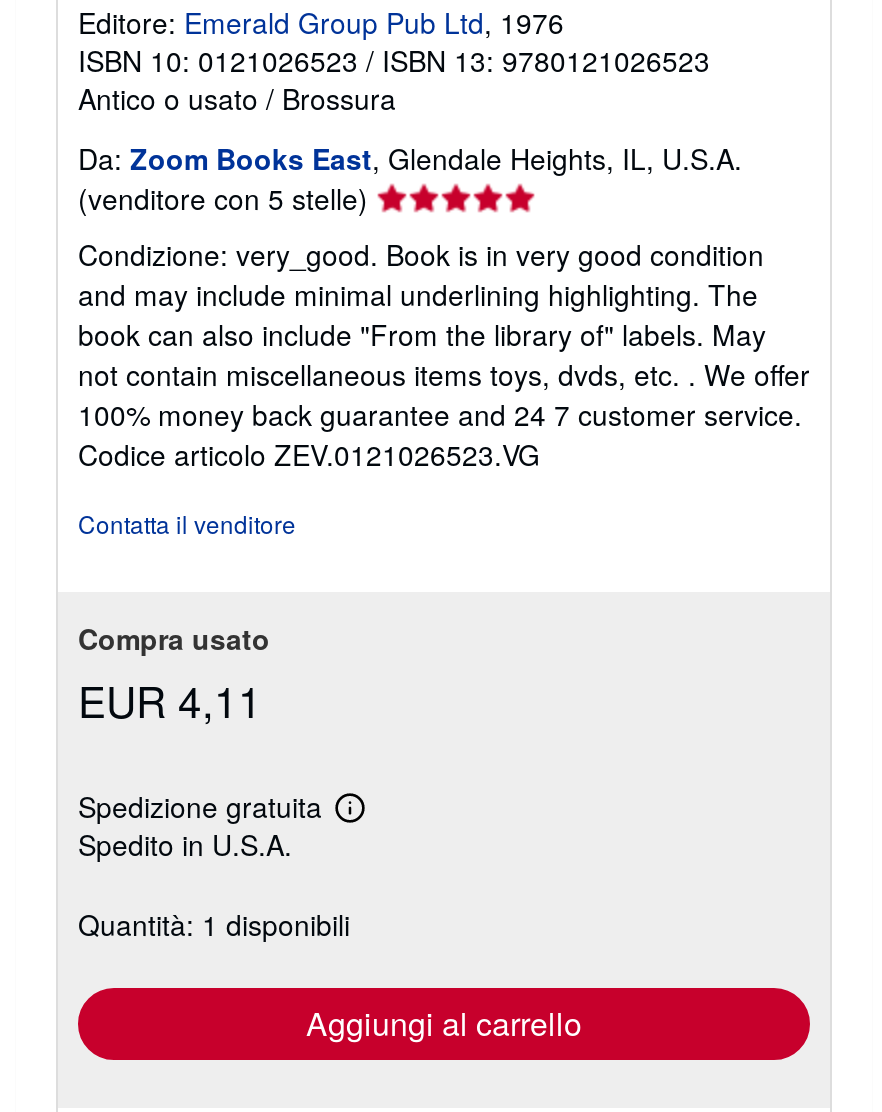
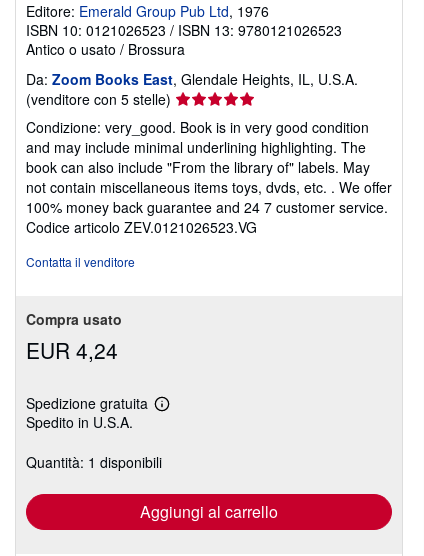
[78,670,262,730] EUR 4,11 -> [26,335,118,365] EUR 4,24

